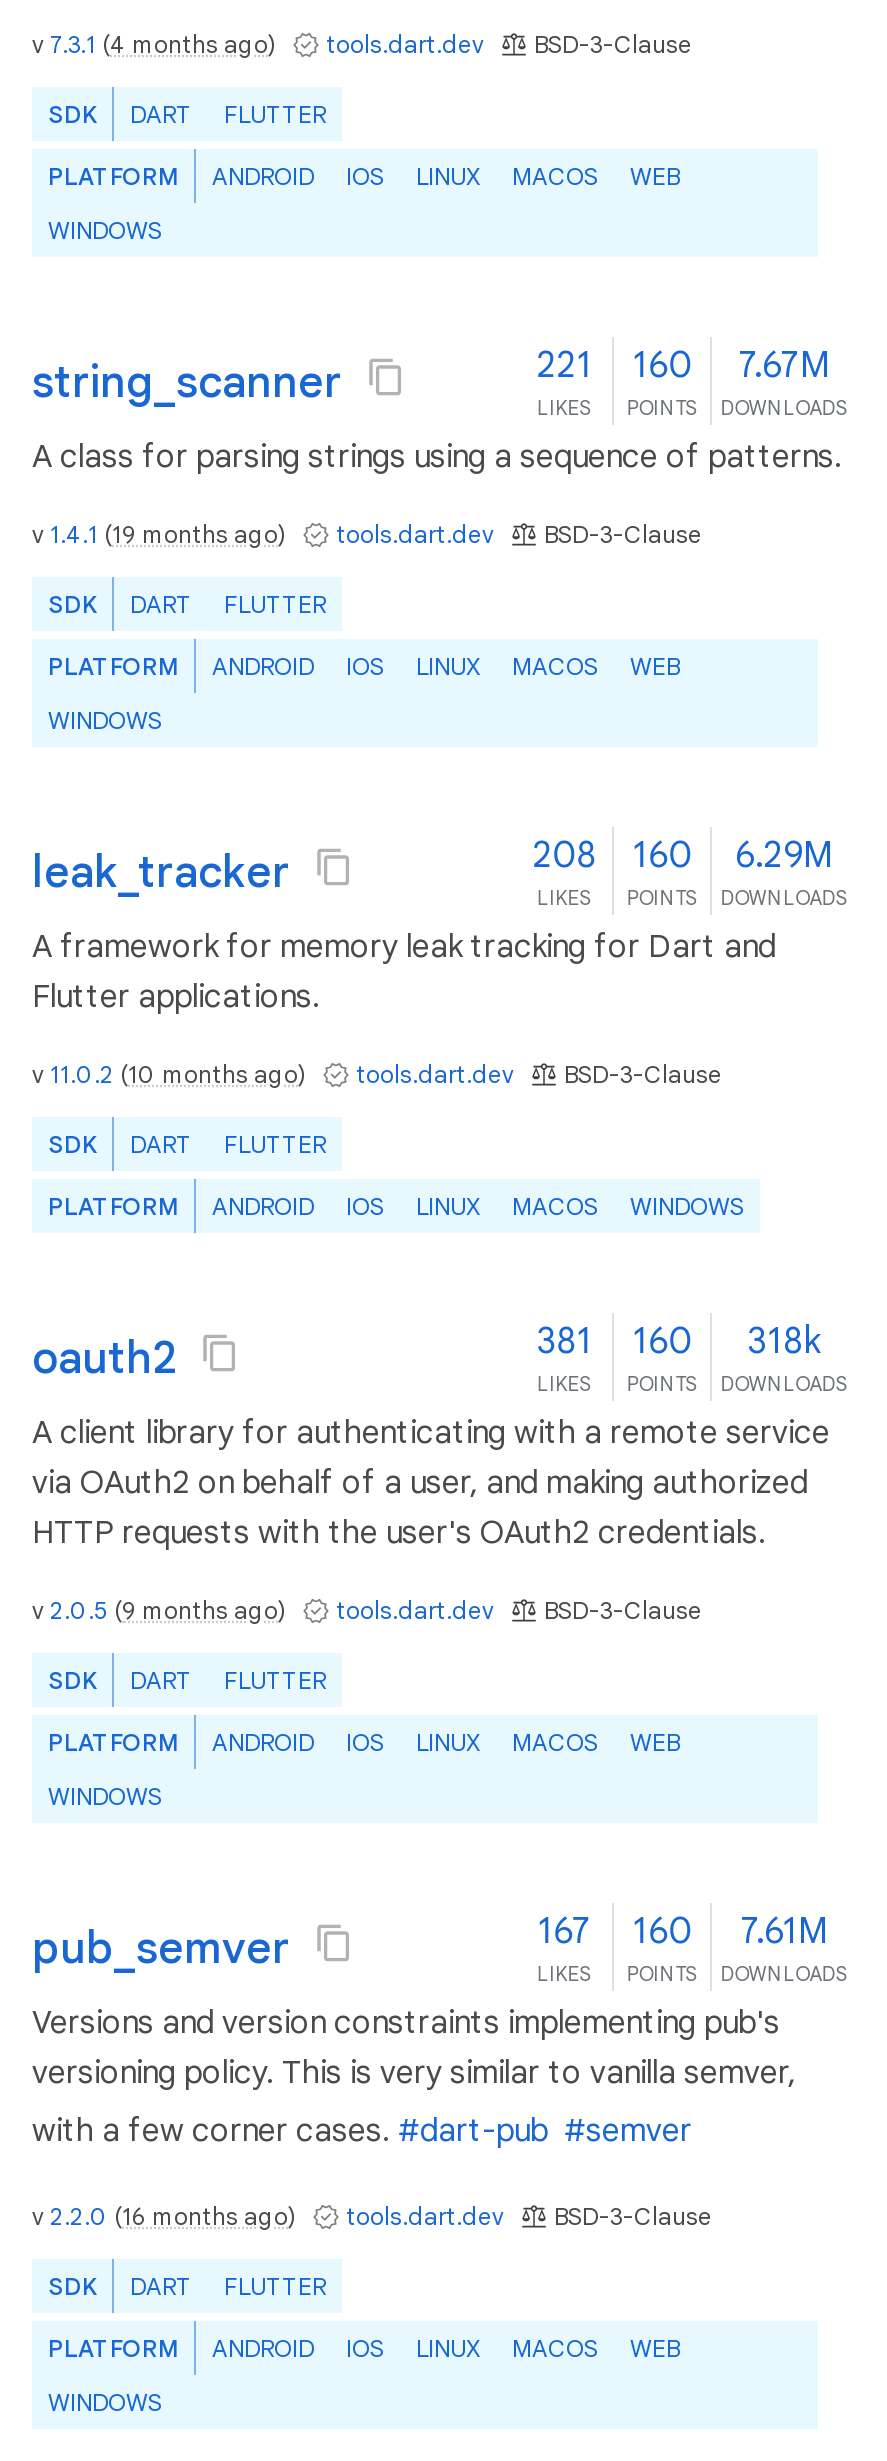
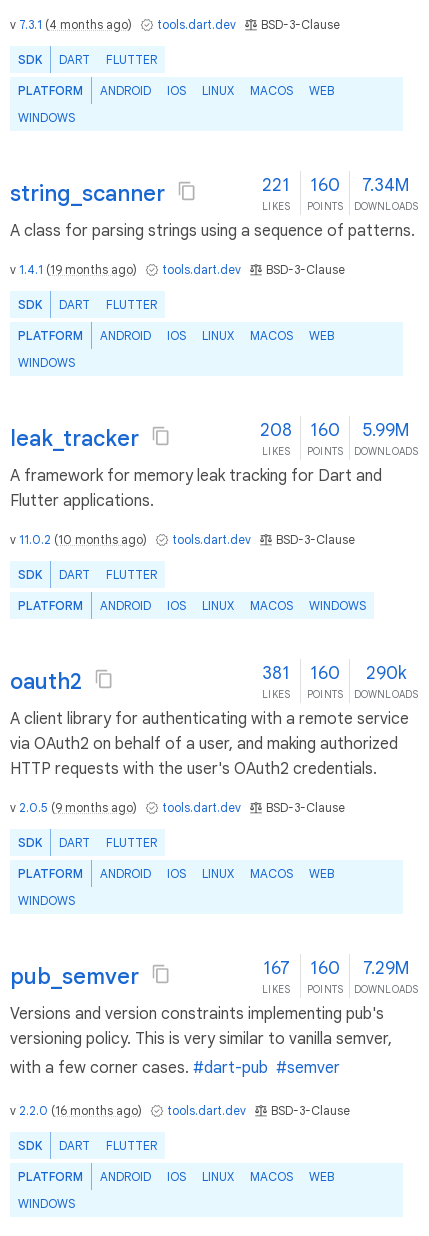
[536,343,830,387] 221 160 7.67M -> [262,174,410,196] 221 160 7.34M
[532,833,833,877] 208 160 6.29M -> [260,419,410,441] 208 160 5.99M
[536,1319,821,1363] 381 160 318k -> [262,662,406,684] 381 160 290k
[537,1909,828,1953] 167 160 7.61M -> [263,957,409,979] 167 160 7.29M

